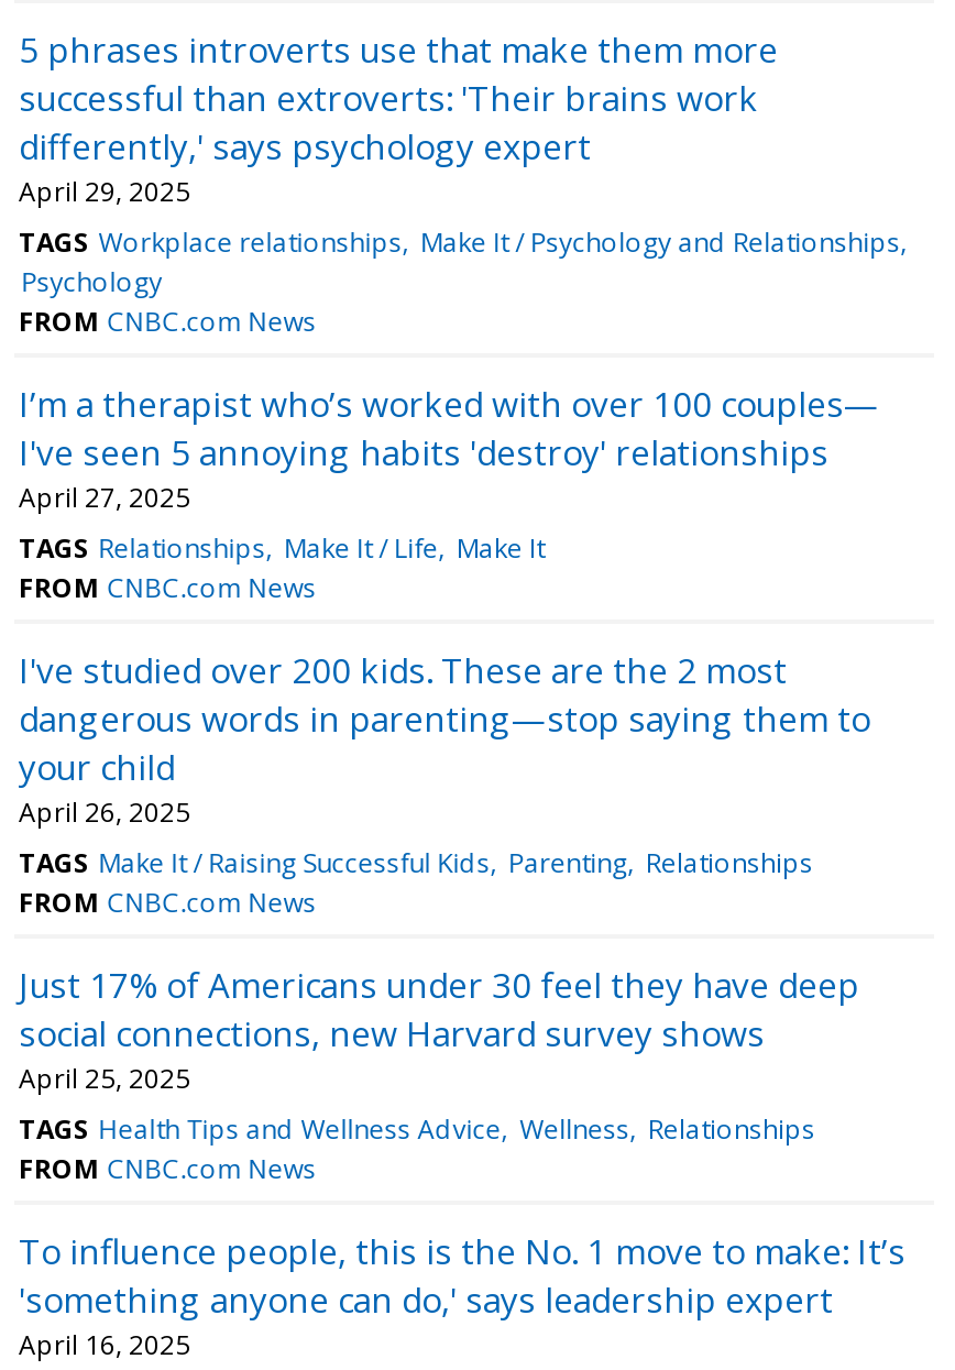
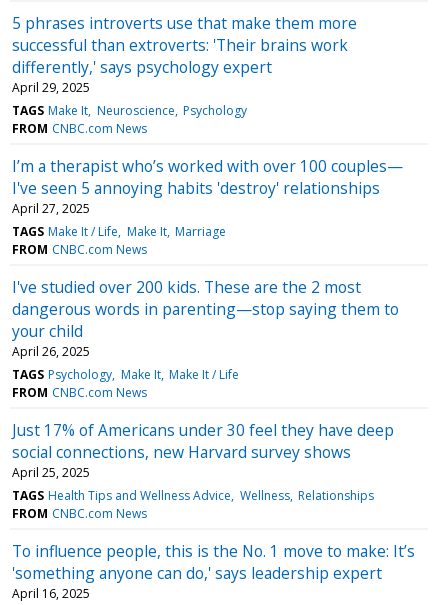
[19,223,900,300] TAGS Workplace relationships Make It / Psychology and Relationships | Psychology -> [12,102,247,119] TAGS Make It Neuroscience Psychology
[19,529,544,566] TAGS Relationships Make It / Life Make It -> [12,223,226,240] TAGS Make It / Life Make It Marriage
[19,844,813,881] TAGS Make It / Raising Successful Kids Parenting Relationships -> [12,366,239,383] TAGS Psychology Make It Make It / Life

